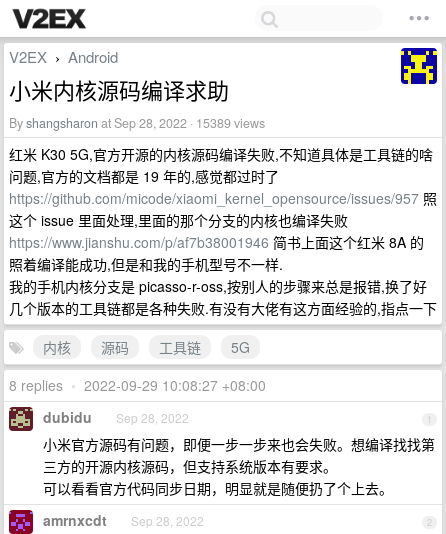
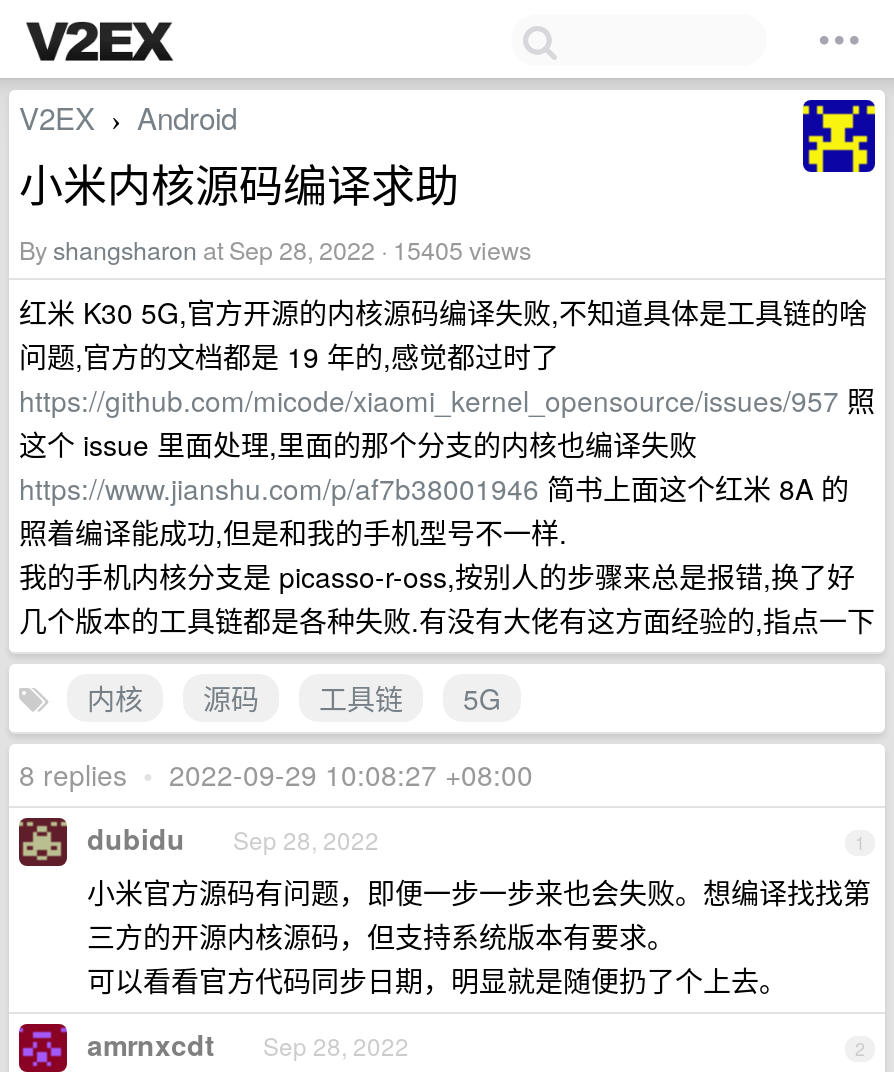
[9,114,265,132] By shangsharon at Sep 28, 2022 · 15389 views -> [19,232,531,268] By shangsharon at Sep 28, 2022 · 15405 views

